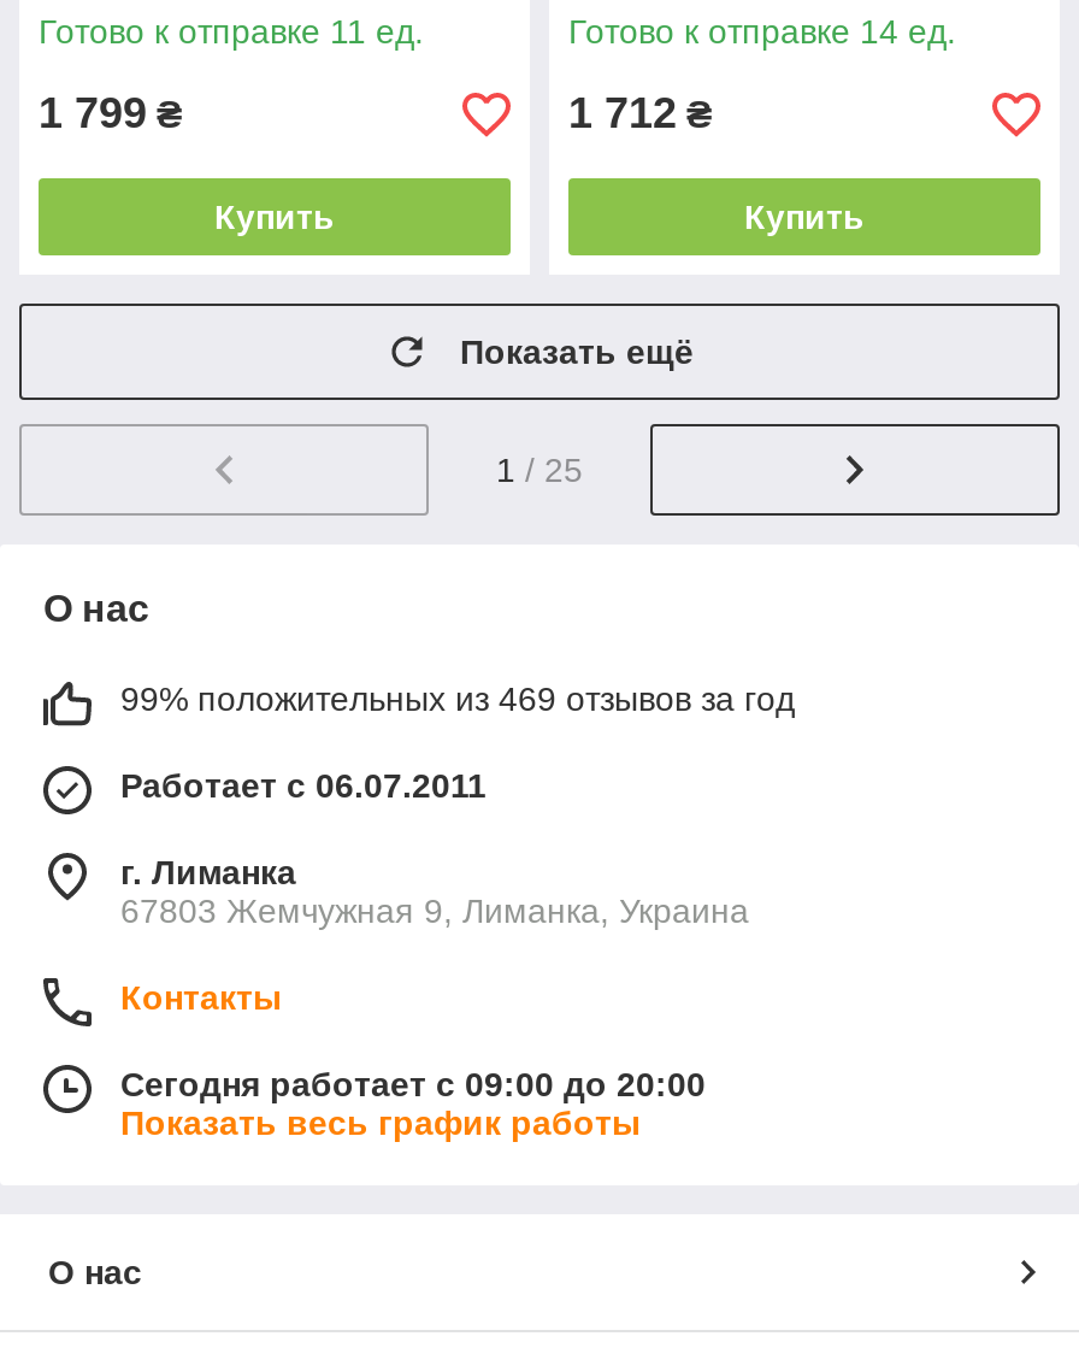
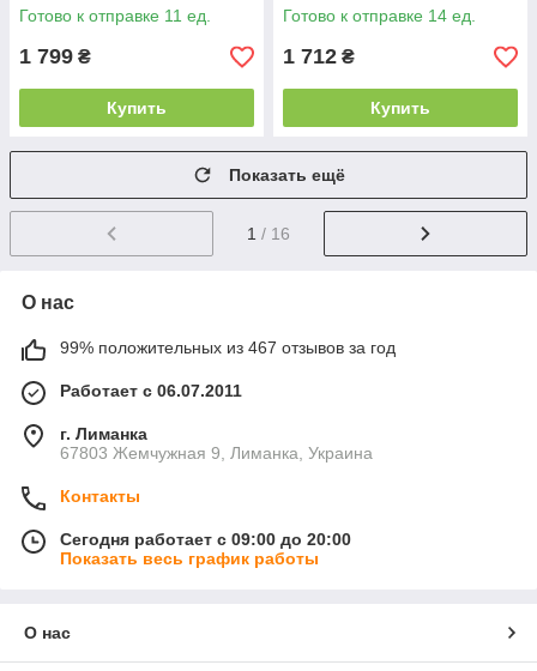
[496,451,583,489] 1 / 25 -> [247,224,290,243] 1 / 16
[120,680,795,718] 99% положительных из 469 отзывов за год -> [60,338,396,357] 99% положительных из 467 отзывов за год

